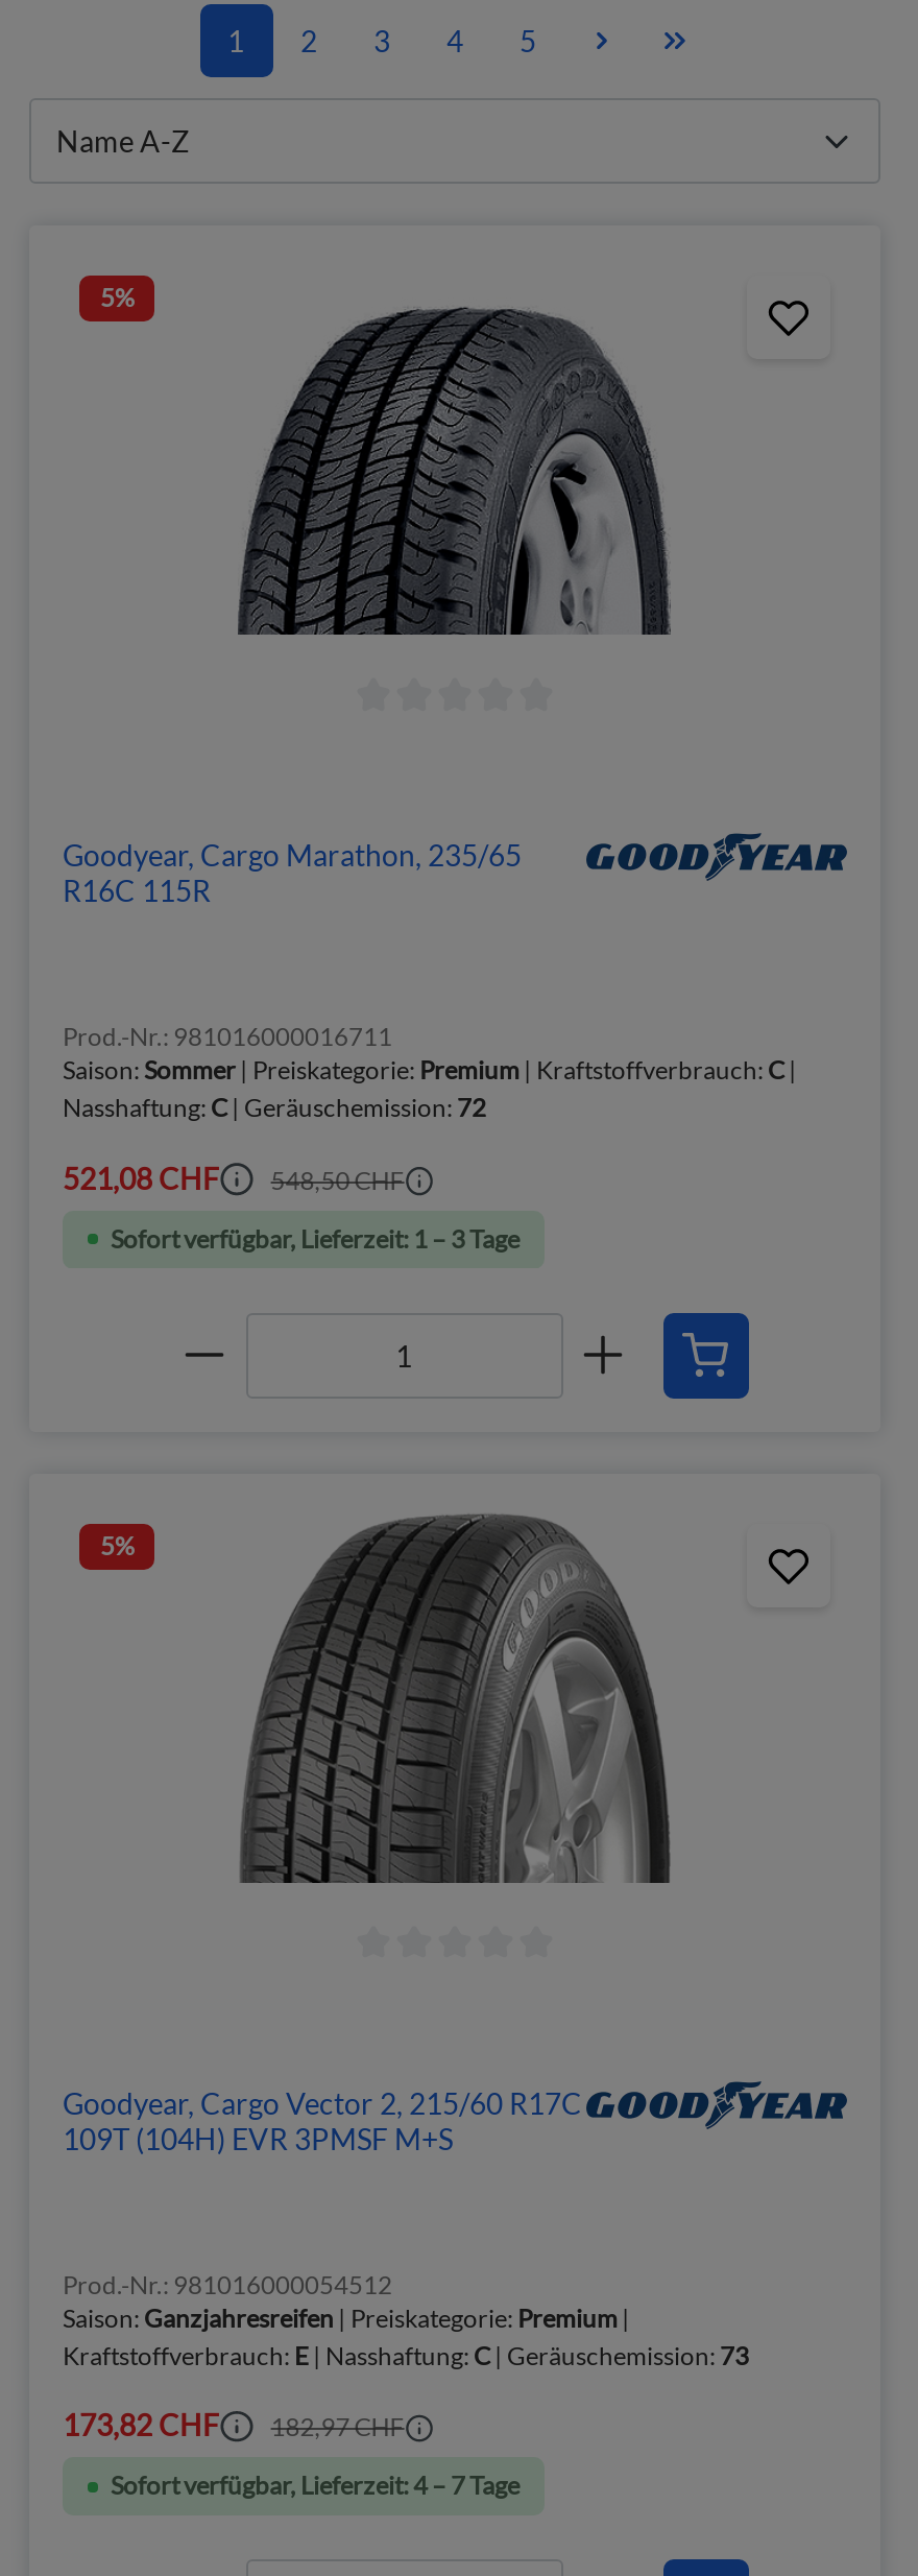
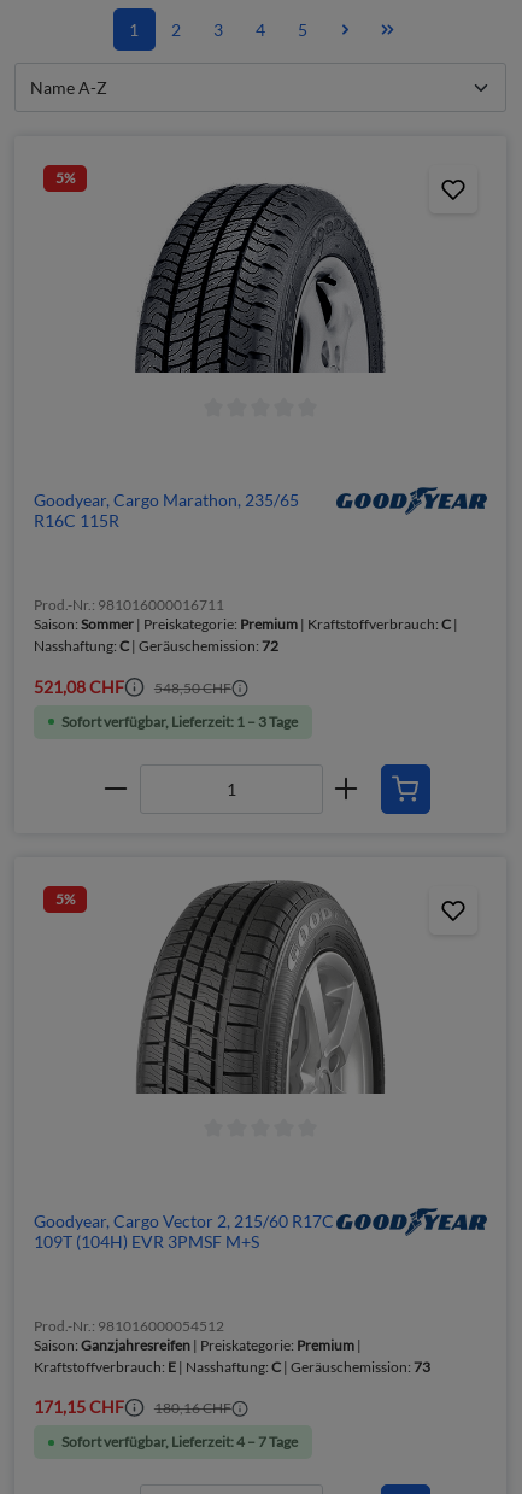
[63,2407,219,2442] 173,82 CHF -> [34,1396,124,1417] 171,15 CHF
[271,2411,404,2442] 182,97 CHF -> [154,1399,231,1417] 180,16 CHF

